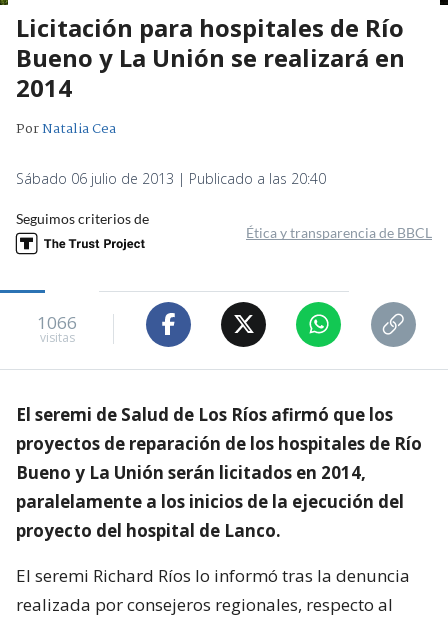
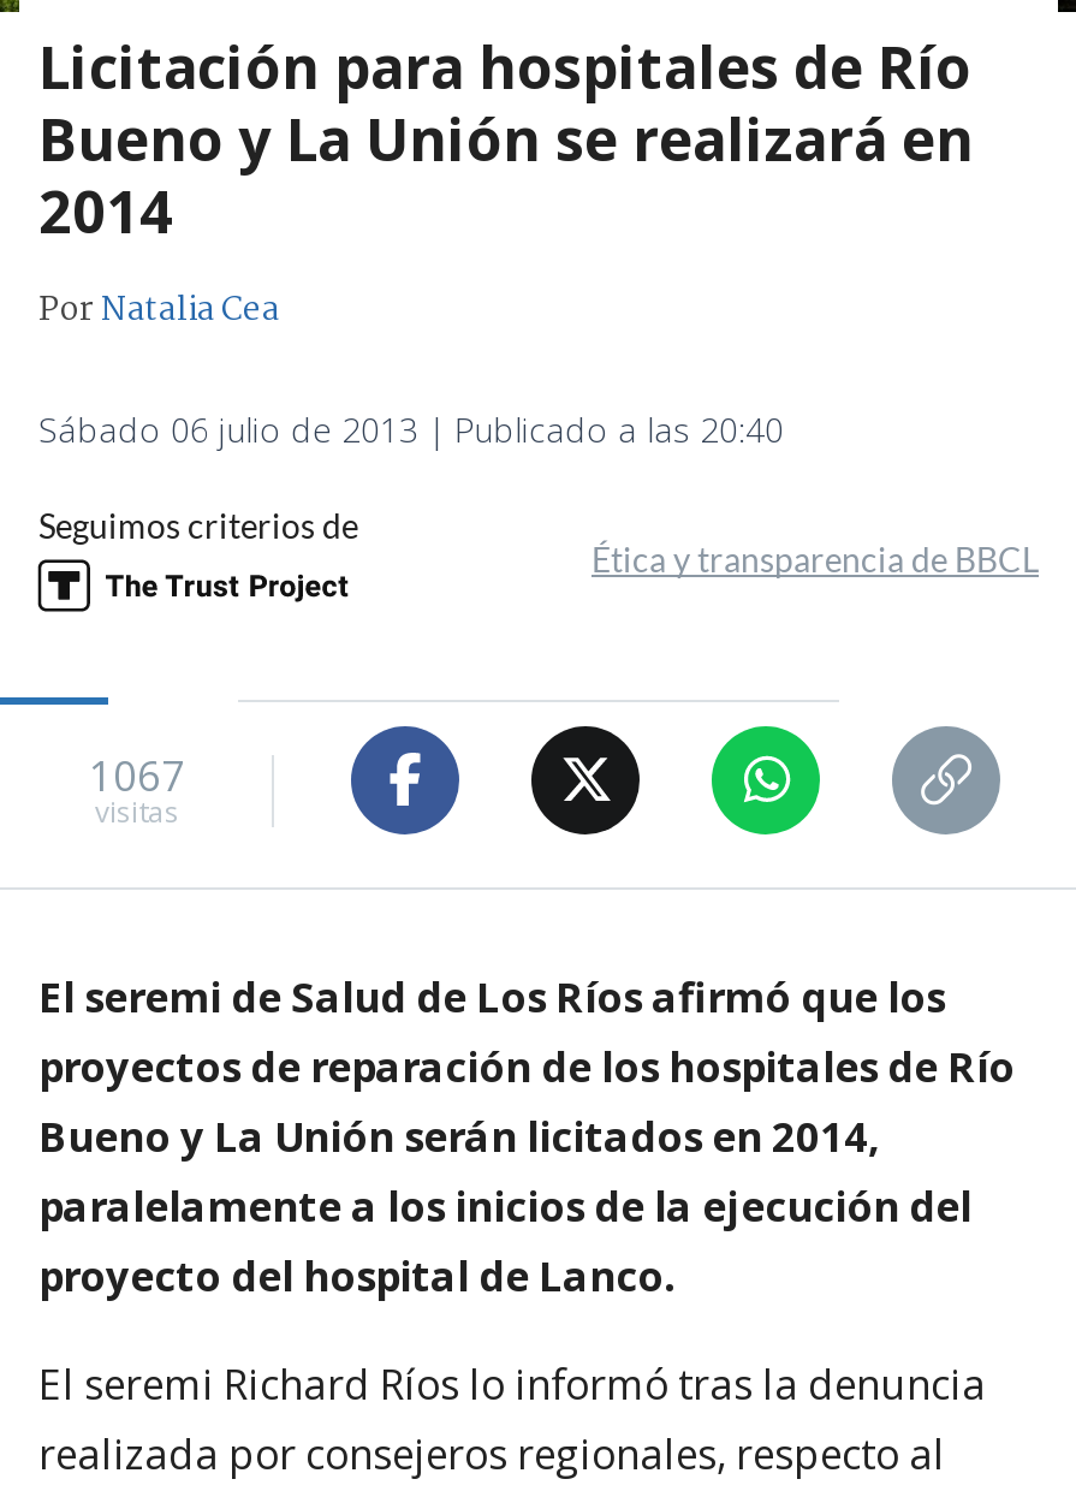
[37,311,77,334] 1066 -> [89,749,185,804] 1067

